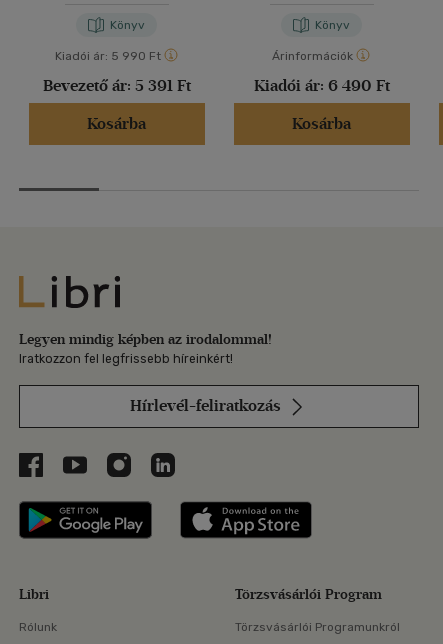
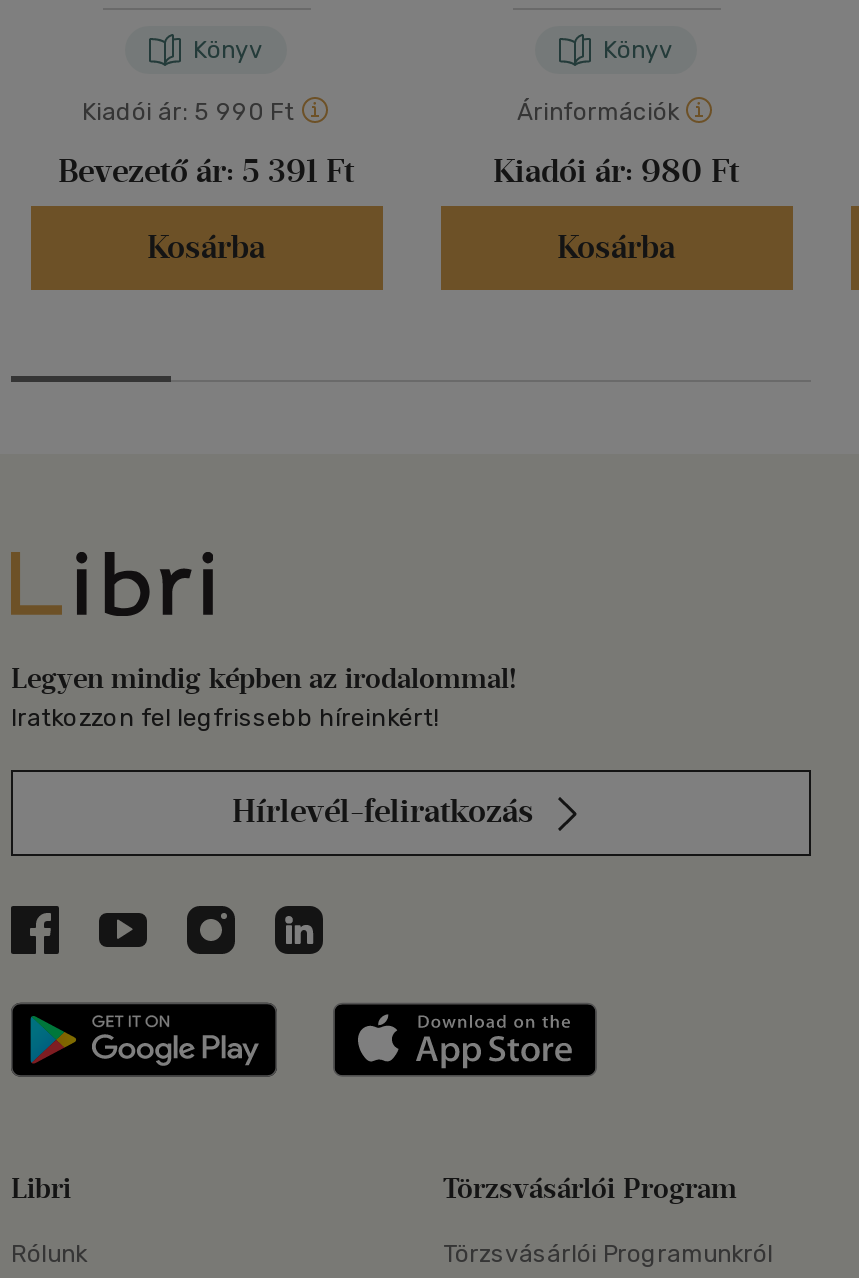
[253,76,389,95] Kiadói ár: 6 490 Ft -> [493,152,739,190] Kiadói ár: 980 Ft

